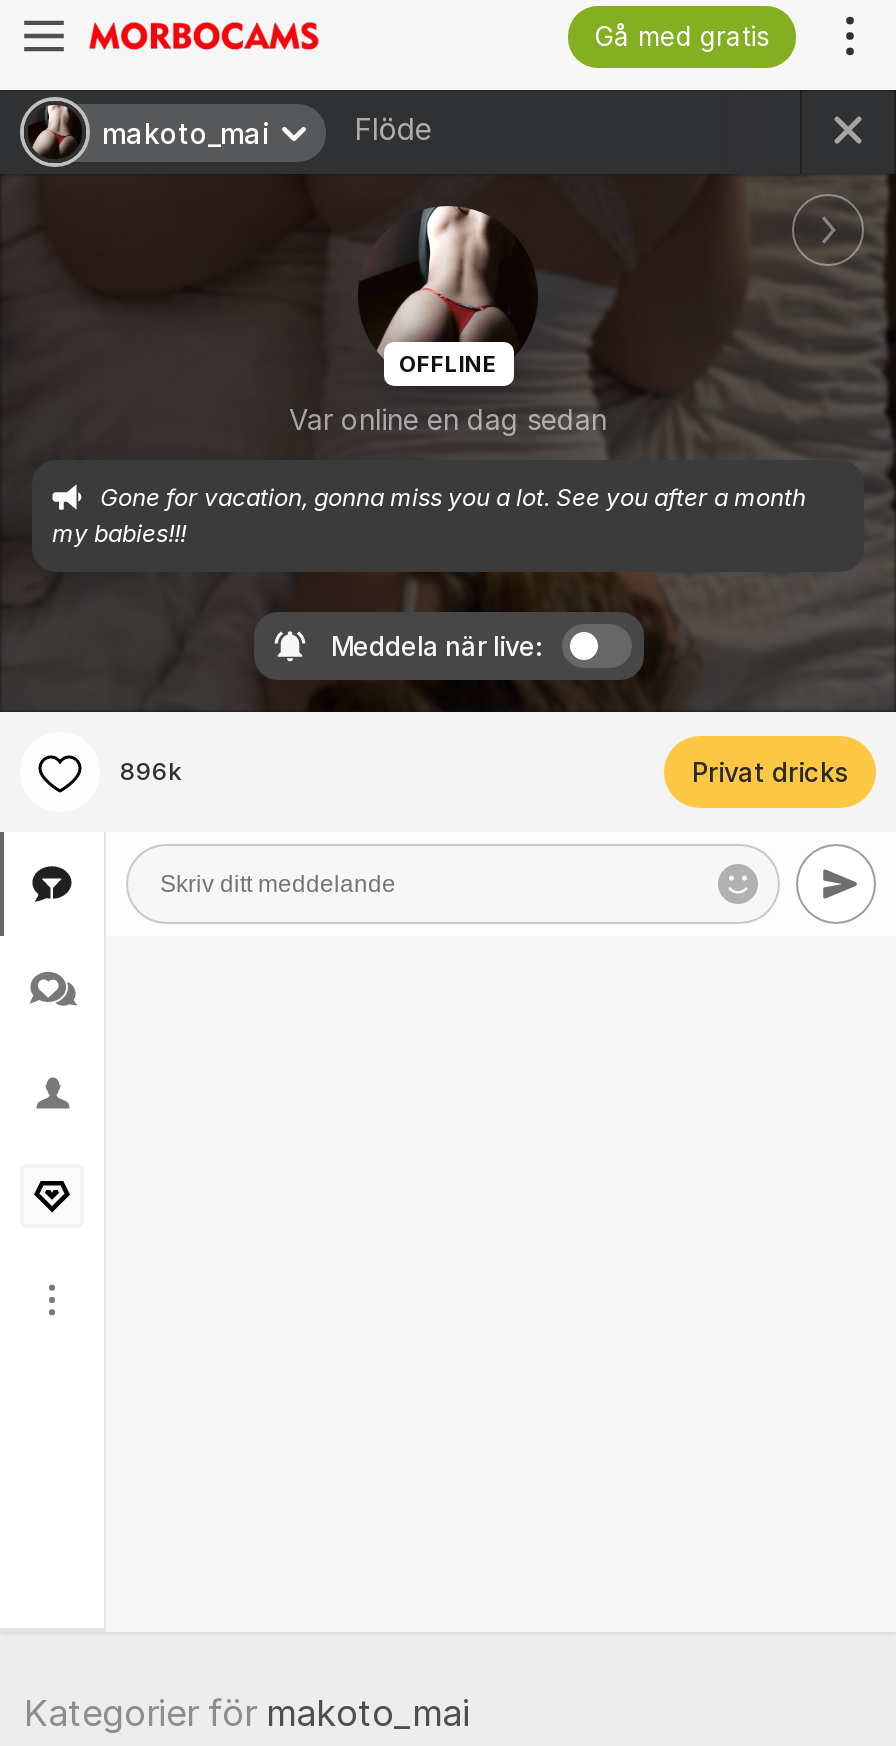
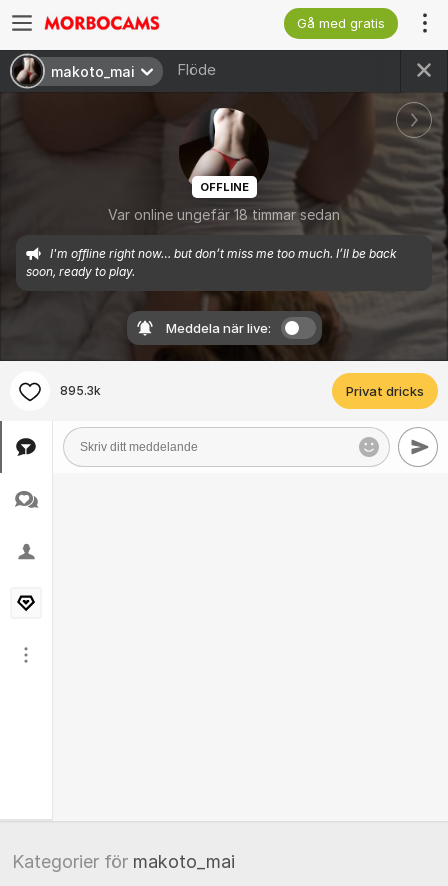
[289,402,607,436] Var online en dag sedan -> [108,206,340,223] Var online ungefär 18 timmar sedan
[52,482,806,548] Gone for vacation, gonna miss you a lot. See you after a month | my babies!!! -> [26,246,397,279] I'm offline right now… but don’t miss me too much. I’ll be back | soon, ready to play.
[120,756,182,786] 896k -> [60,383,101,398] 895.3k

